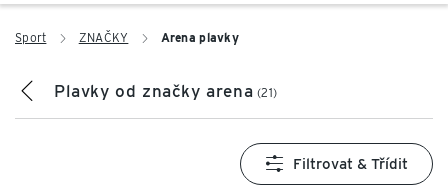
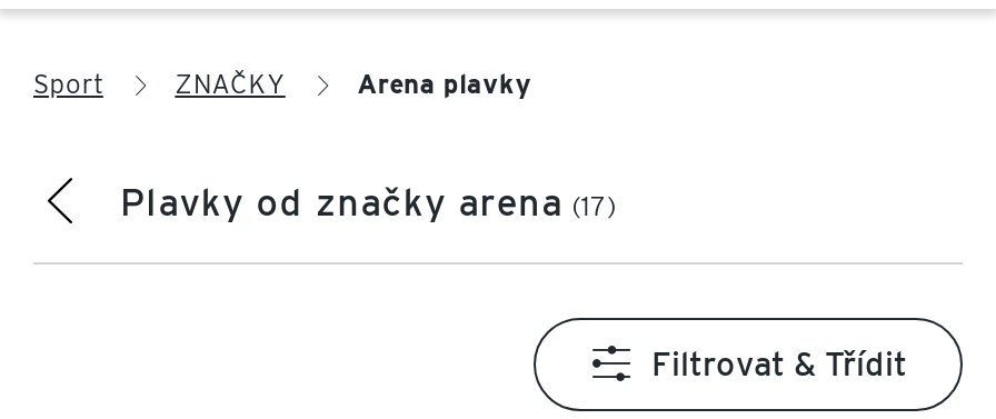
[54,80,277,100] Plavky od značky arena (21) -> [120,179,616,223] Plavky od značky arena (17)

